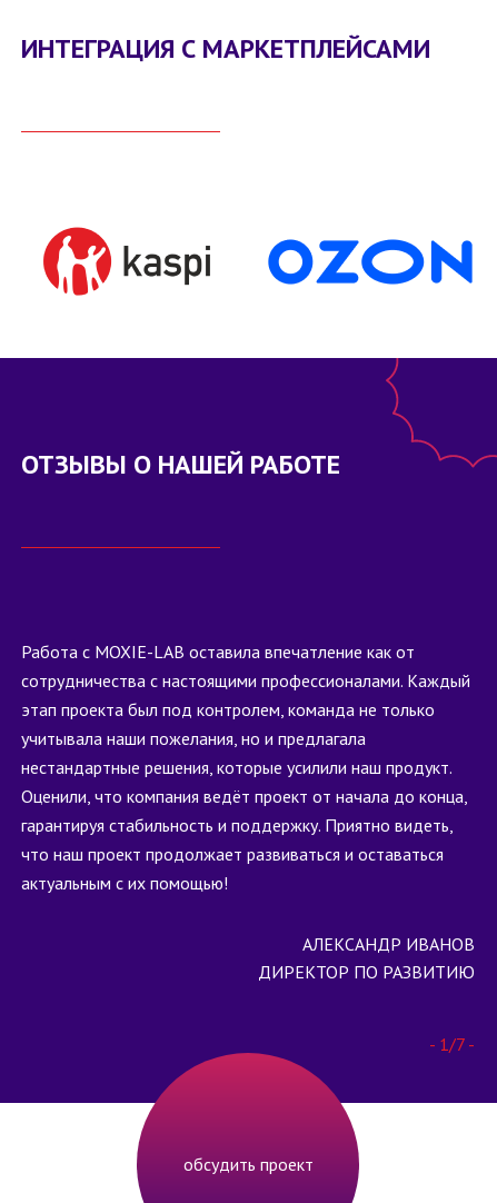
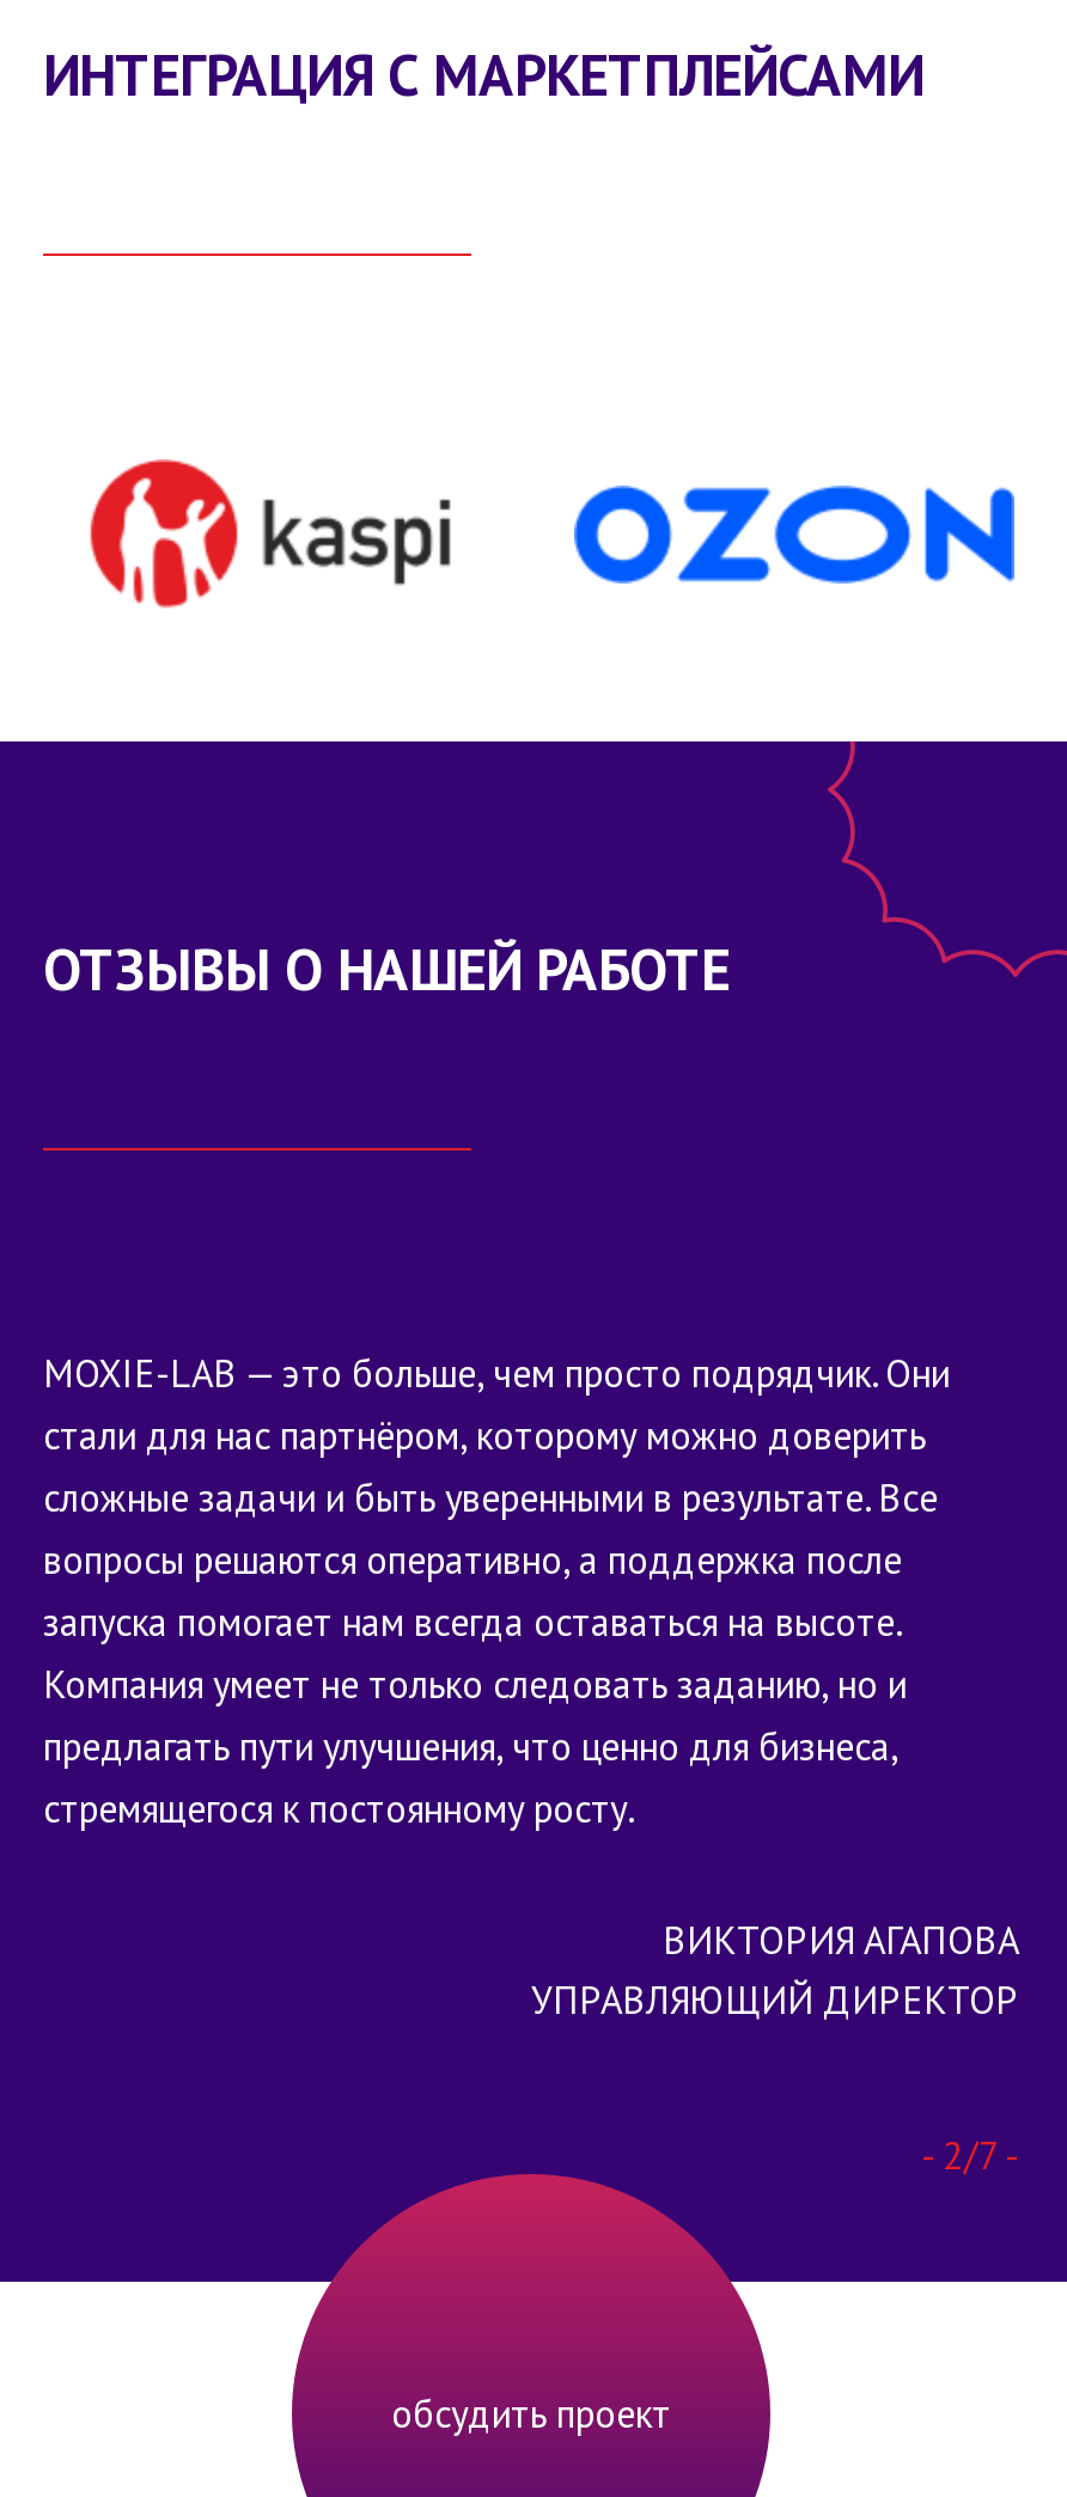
[21,641,470,894] Работа с MOXIE-LAB оставила впечатление как от | сотрудничества с настоящими профессионалами. Каждый | этап проекта был под контролем, команда не только | учитывала наши пожелания, но и предлагала | нестандартные решения, которые усилили наш продукт. | Оценили, что компания ведёт проект от начала до конца, | гарантируя стабильность и поддержку. Приятно видеть, | что наш проект продолжает развиваться и оставаться | актуальным с их помощью! -> [43,1349,950,1832] MOXIE-LAB — это больше, чем просто подрядчик. Они | стали для нас партнёром, которому можно доверить | сложные задачи и быть уверенными в результате. Все | вопросы решаются оперативно, а поддержка после | запуска помогает нам всегда оставаться на высоте. | Компания умеет не только следовать заданию, но и | предлагать пути улучшения, что ценно для бизнеса, | стремящегося к постоянному росту.
[258,933,475,983] АЛЕКСАНДР ИВАНОВ | ДИРЕКТОР ПО РАЗВИТИЮ -> [531,1916,1019,2024] ВИКТОРИЯ АГАПОВА | УПРАВЛЯЮЩИЙ ДИРЕКТОР
[429,1033,475,1055] - 1/7 - -> [921,2131,1019,2179] - 2/7 -

